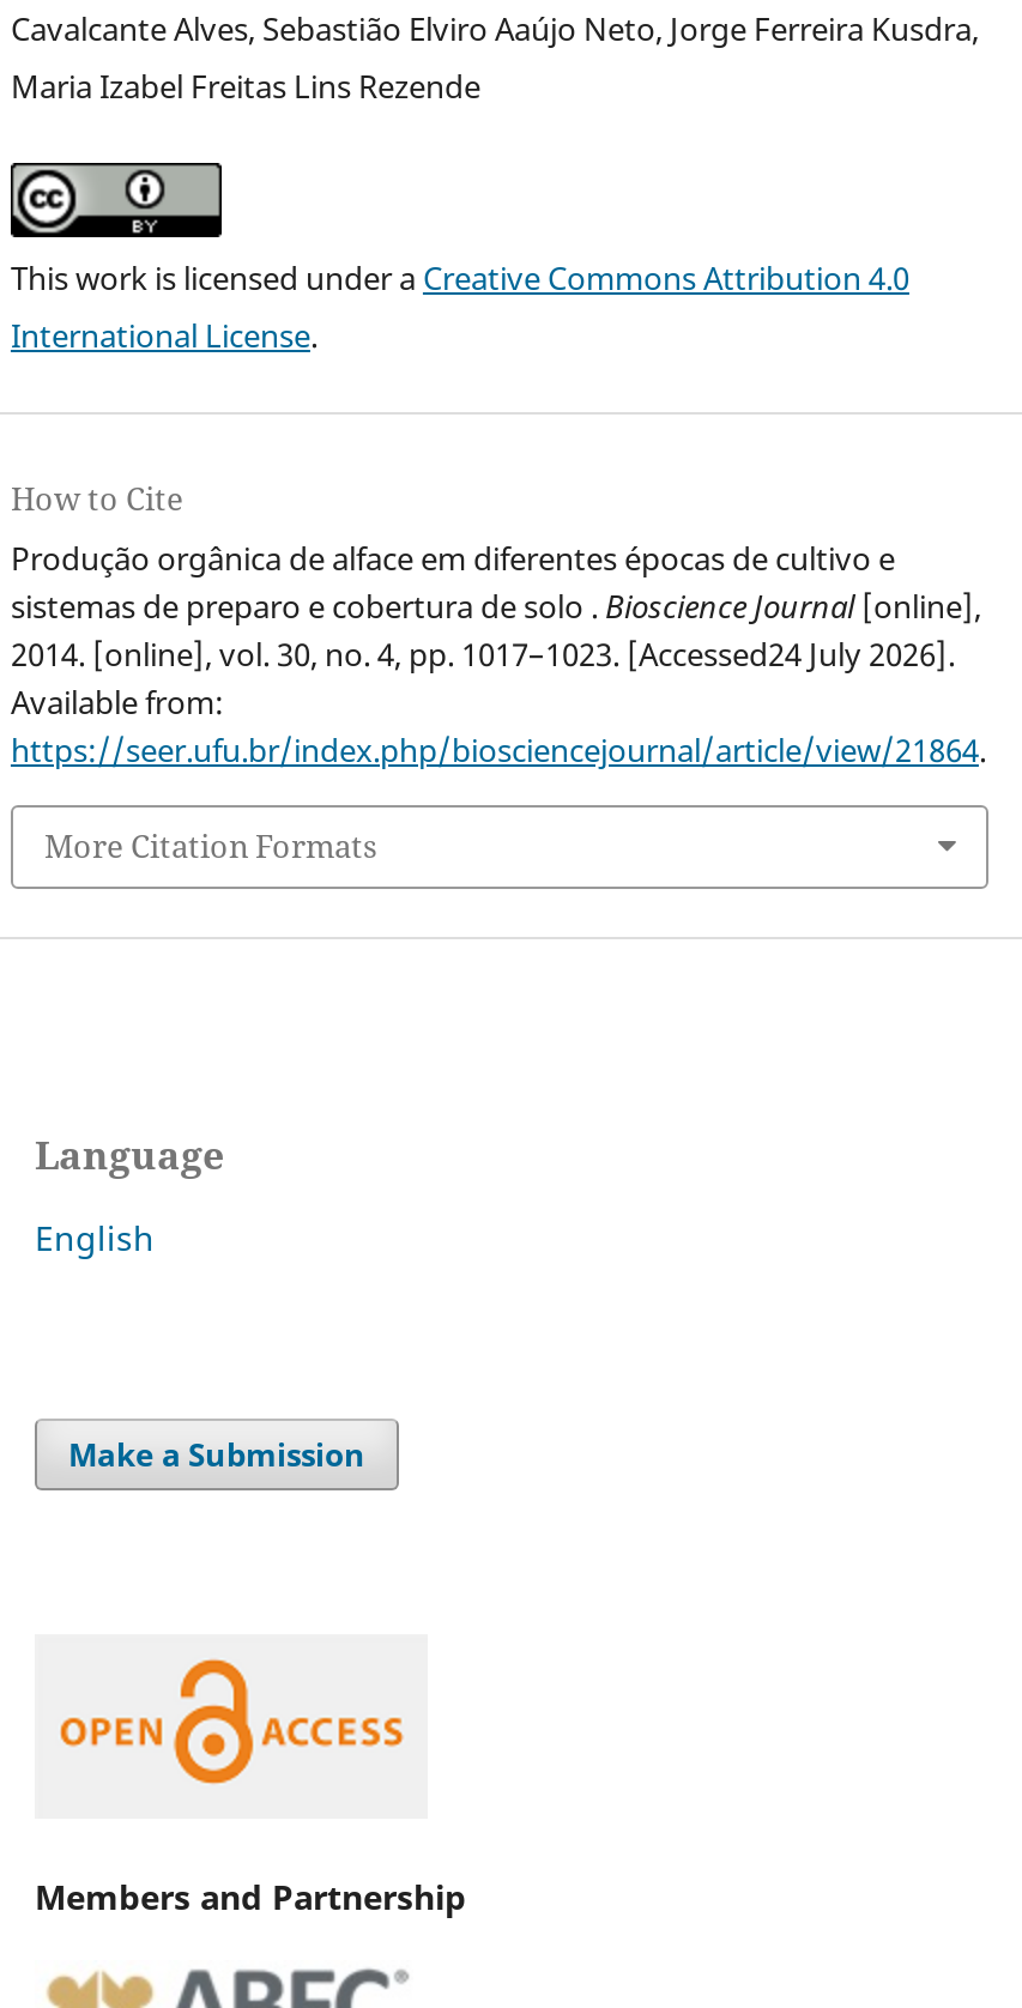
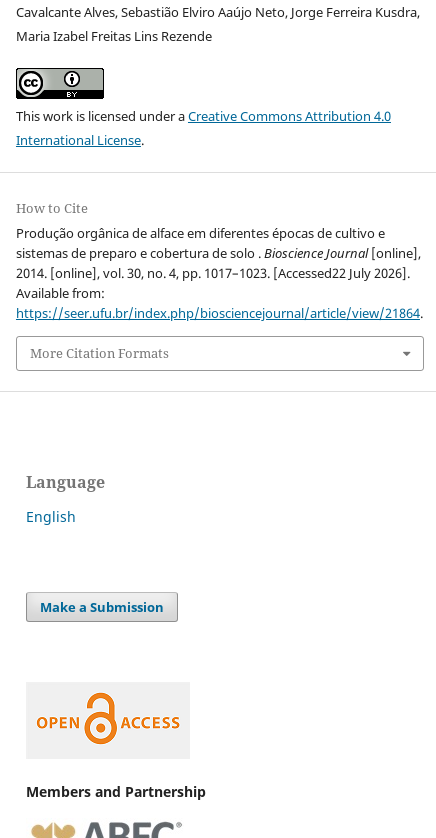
[11,633,955,676] 2014. [online], vol. 30, no. 4, pp. 1017–1023. [Accessed24 July 2026]. -> [16,264,410,282] 2014. [online], vol. 30, no. 4, pp. 1017–1023. [Accessed22 July 2026].

